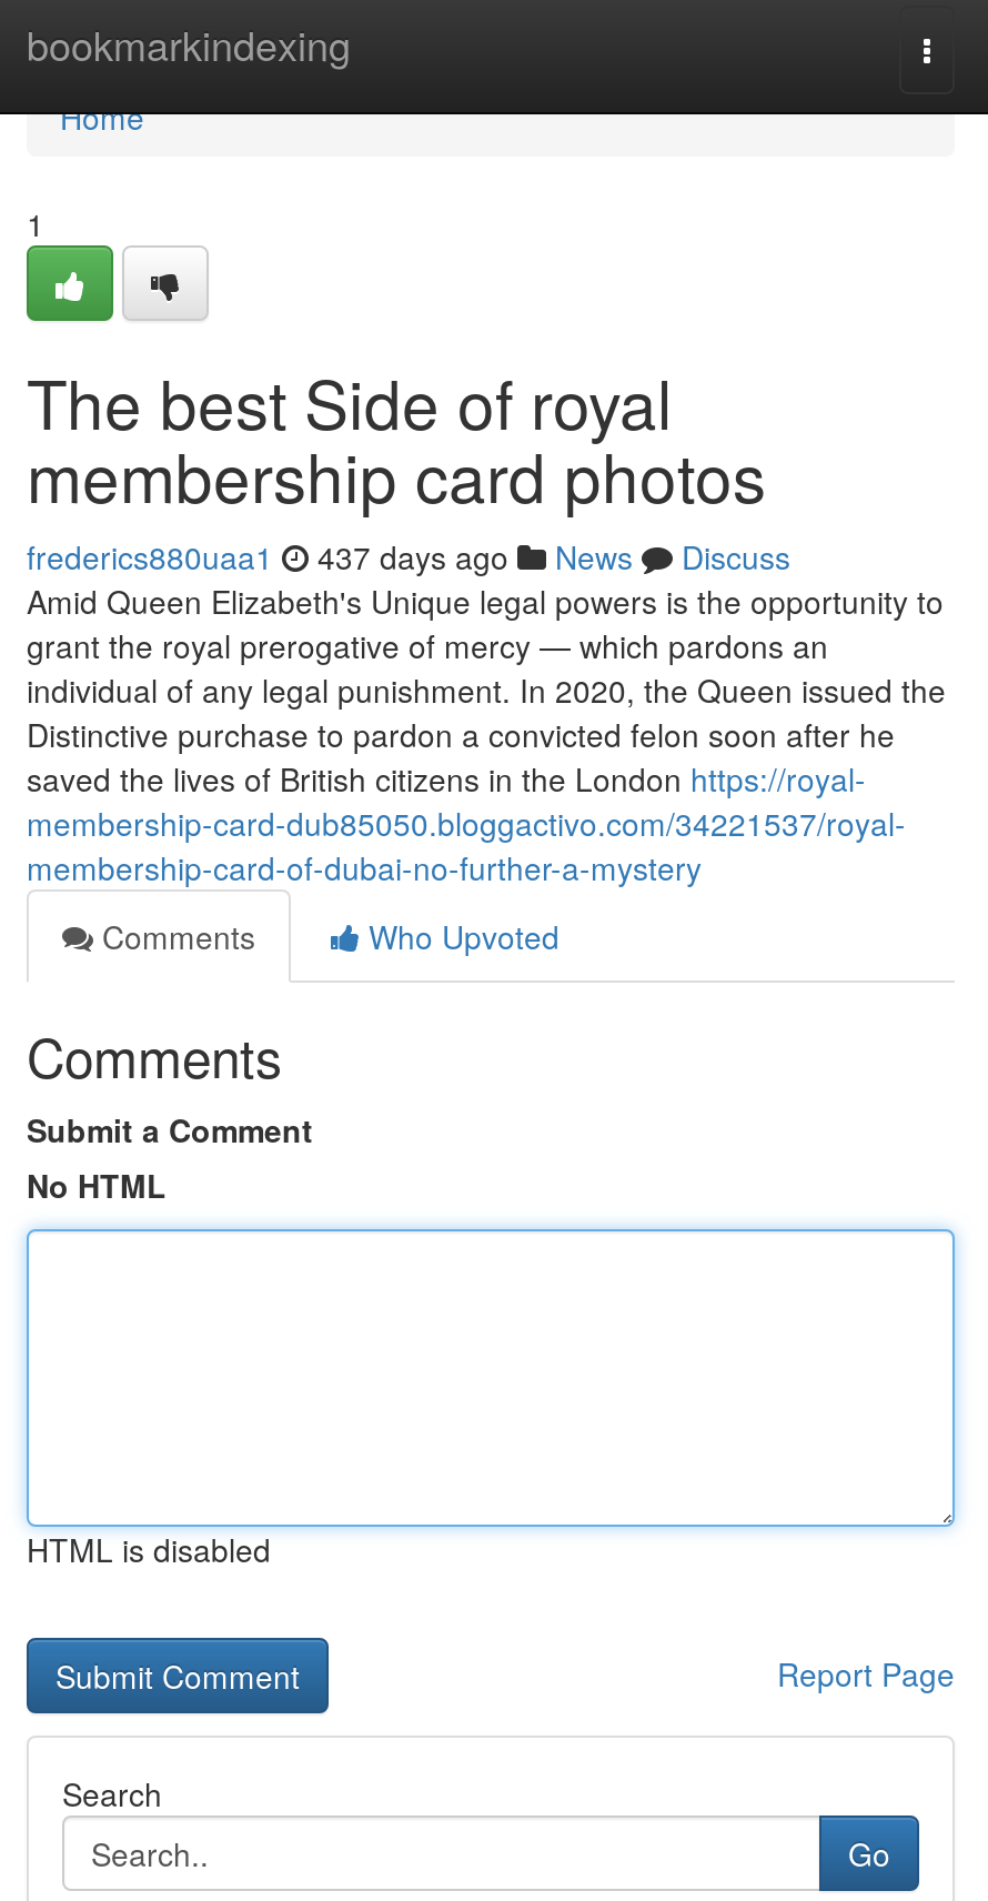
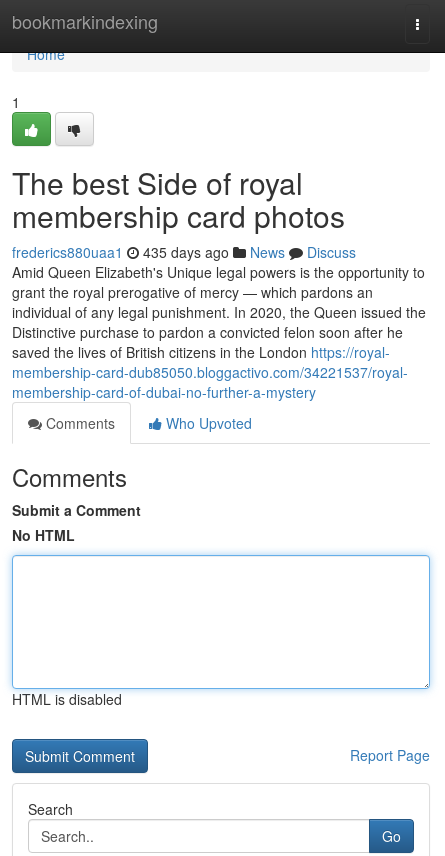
[27,534,790,579] frederics880uaa1 437 days ago News Discuss -> [12,242,356,262] frederics880uaa1 435 days ago News Discuss

